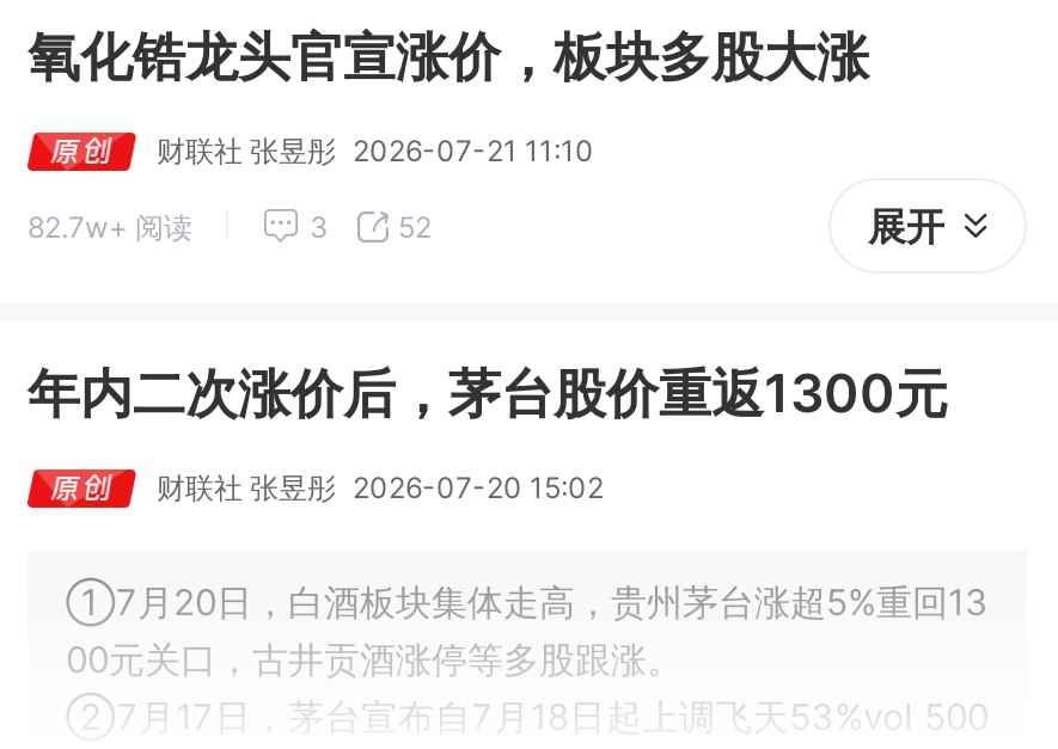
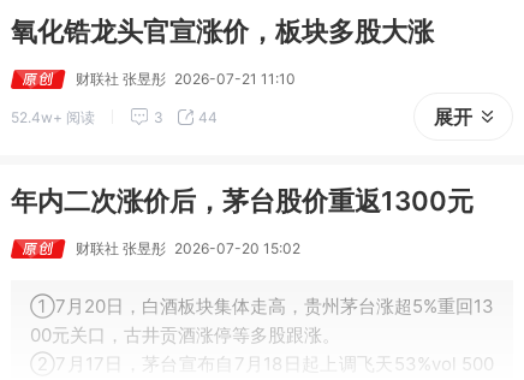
[27,208,192,244] 82.7w+ 阅读 -> [11,108,95,126] 52.4w+ 阅读
[310,208,432,244] 3 52 -> [154,108,218,126] 3 44

